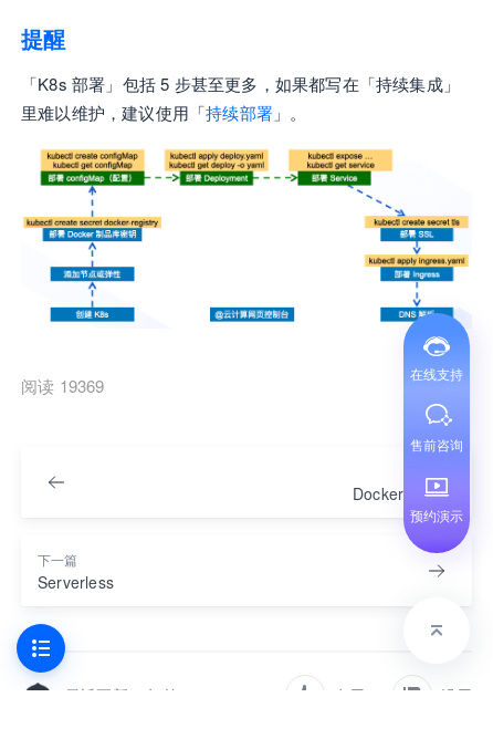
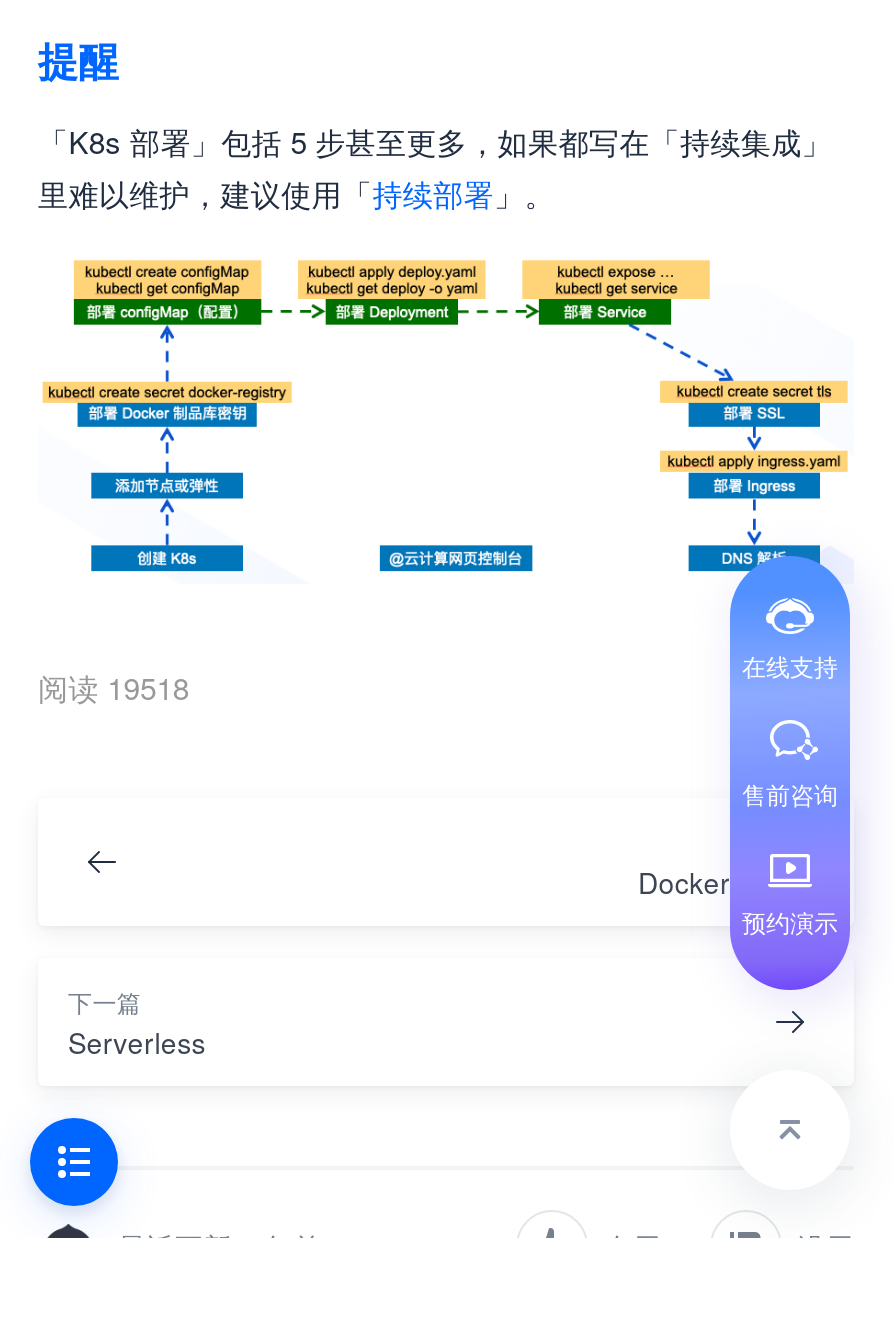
[21,374,105,397] 阅读 19369 -> [38,666,189,708] 阅读 19518

